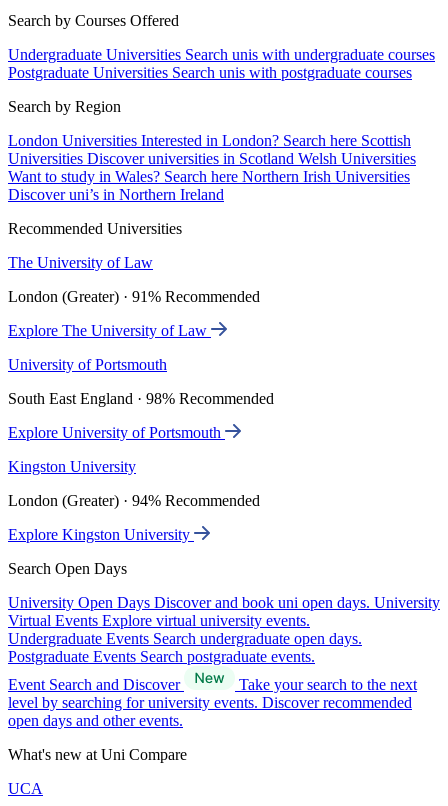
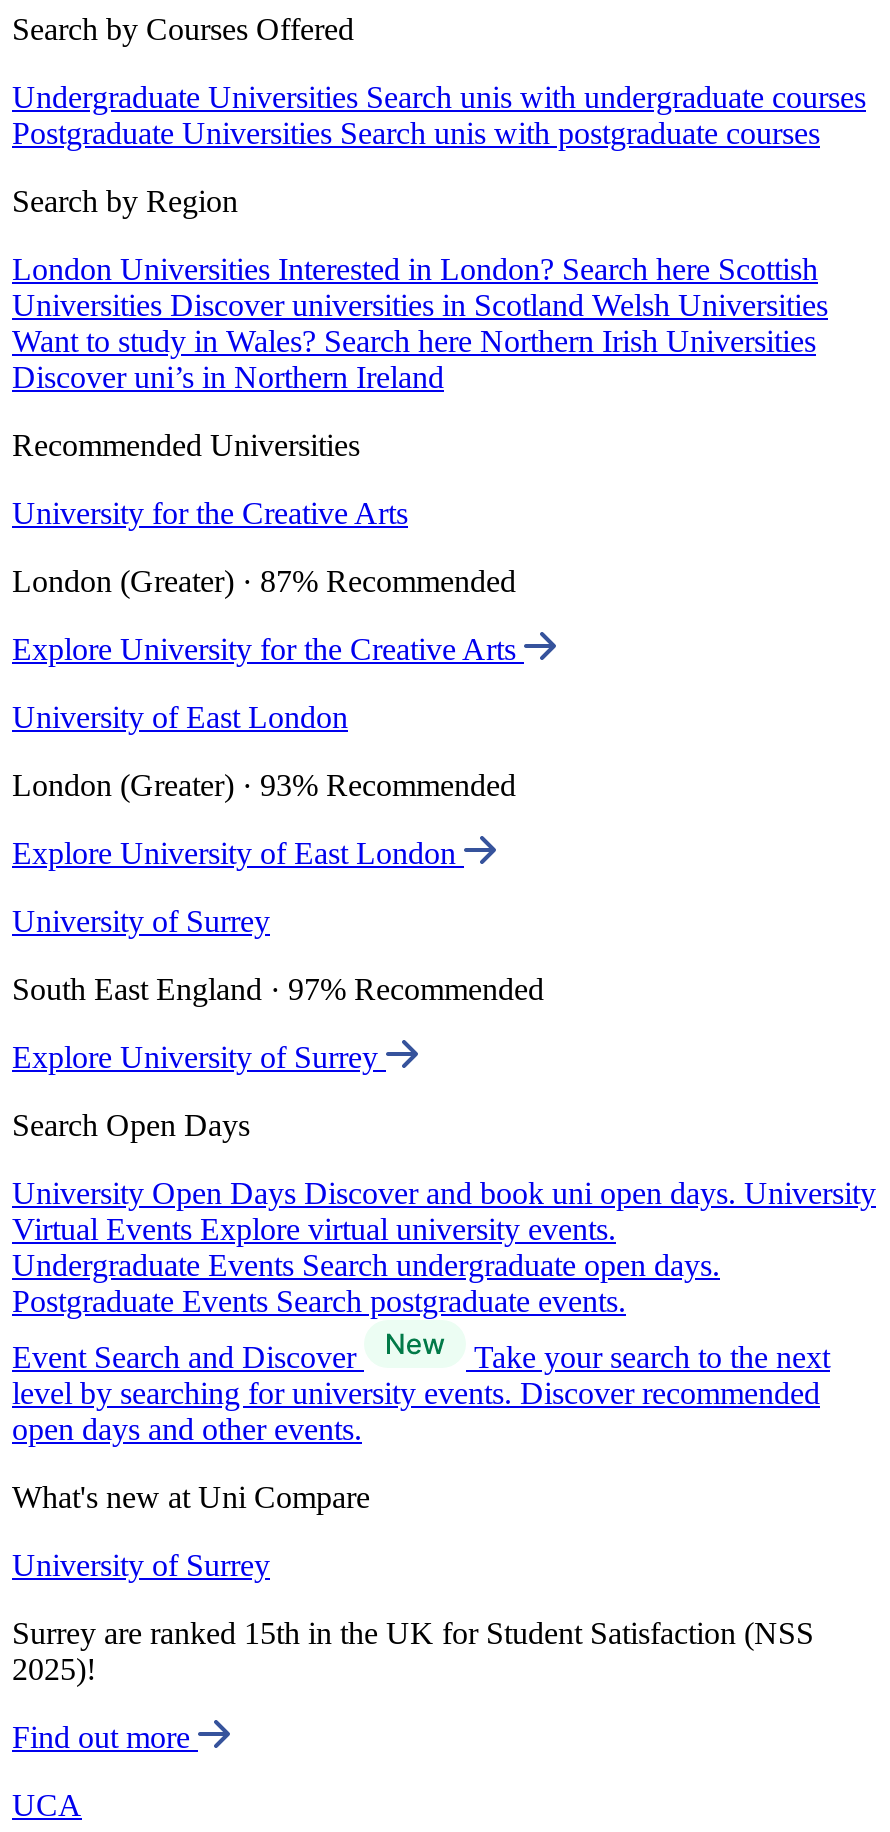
[8,254,153,271] The University of Law -> [12,496,408,530] University for the Creative Arts
[8,288,260,305] London (Greater) · 91% Recommended -> [12,564,516,598] London (Greater) · 87% Recommended
[8,322,211,339] Explore The University of Law -> [12,632,524,666] Explore University for the Creative Arts
[8,356,167,373] University of Portsmouth -> [12,700,348,734] University of East London
[8,390,274,407] South East England · 98% Recommended -> [12,768,516,802] London (Greater) · 93% Recommended
[8,424,225,441] Explore University of Portsmouth -> [12,836,464,870] Explore University of East London
[8,458,136,475] Kingston University -> [12,904,270,938] University of Surrey
[8,492,260,509] London (Greater) · 94% Recommended -> [12,972,544,1006] South East England · 97% Recommended
[8,526,194,543] Explore Kingston University -> [12,1040,386,1074] Explore University of Surrey
none -> [12,1548,814,1754] University of Surrey | Surrey are ranked 15th in the UK for Student Satisfaction (NSS | 2025)! | Find out more

